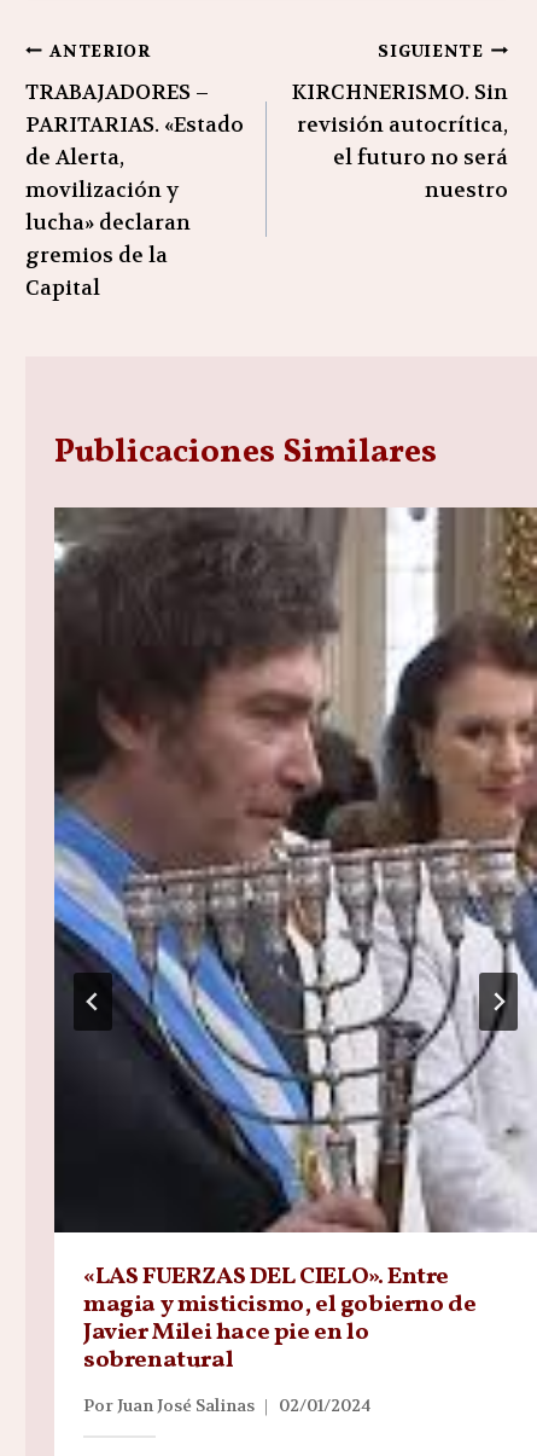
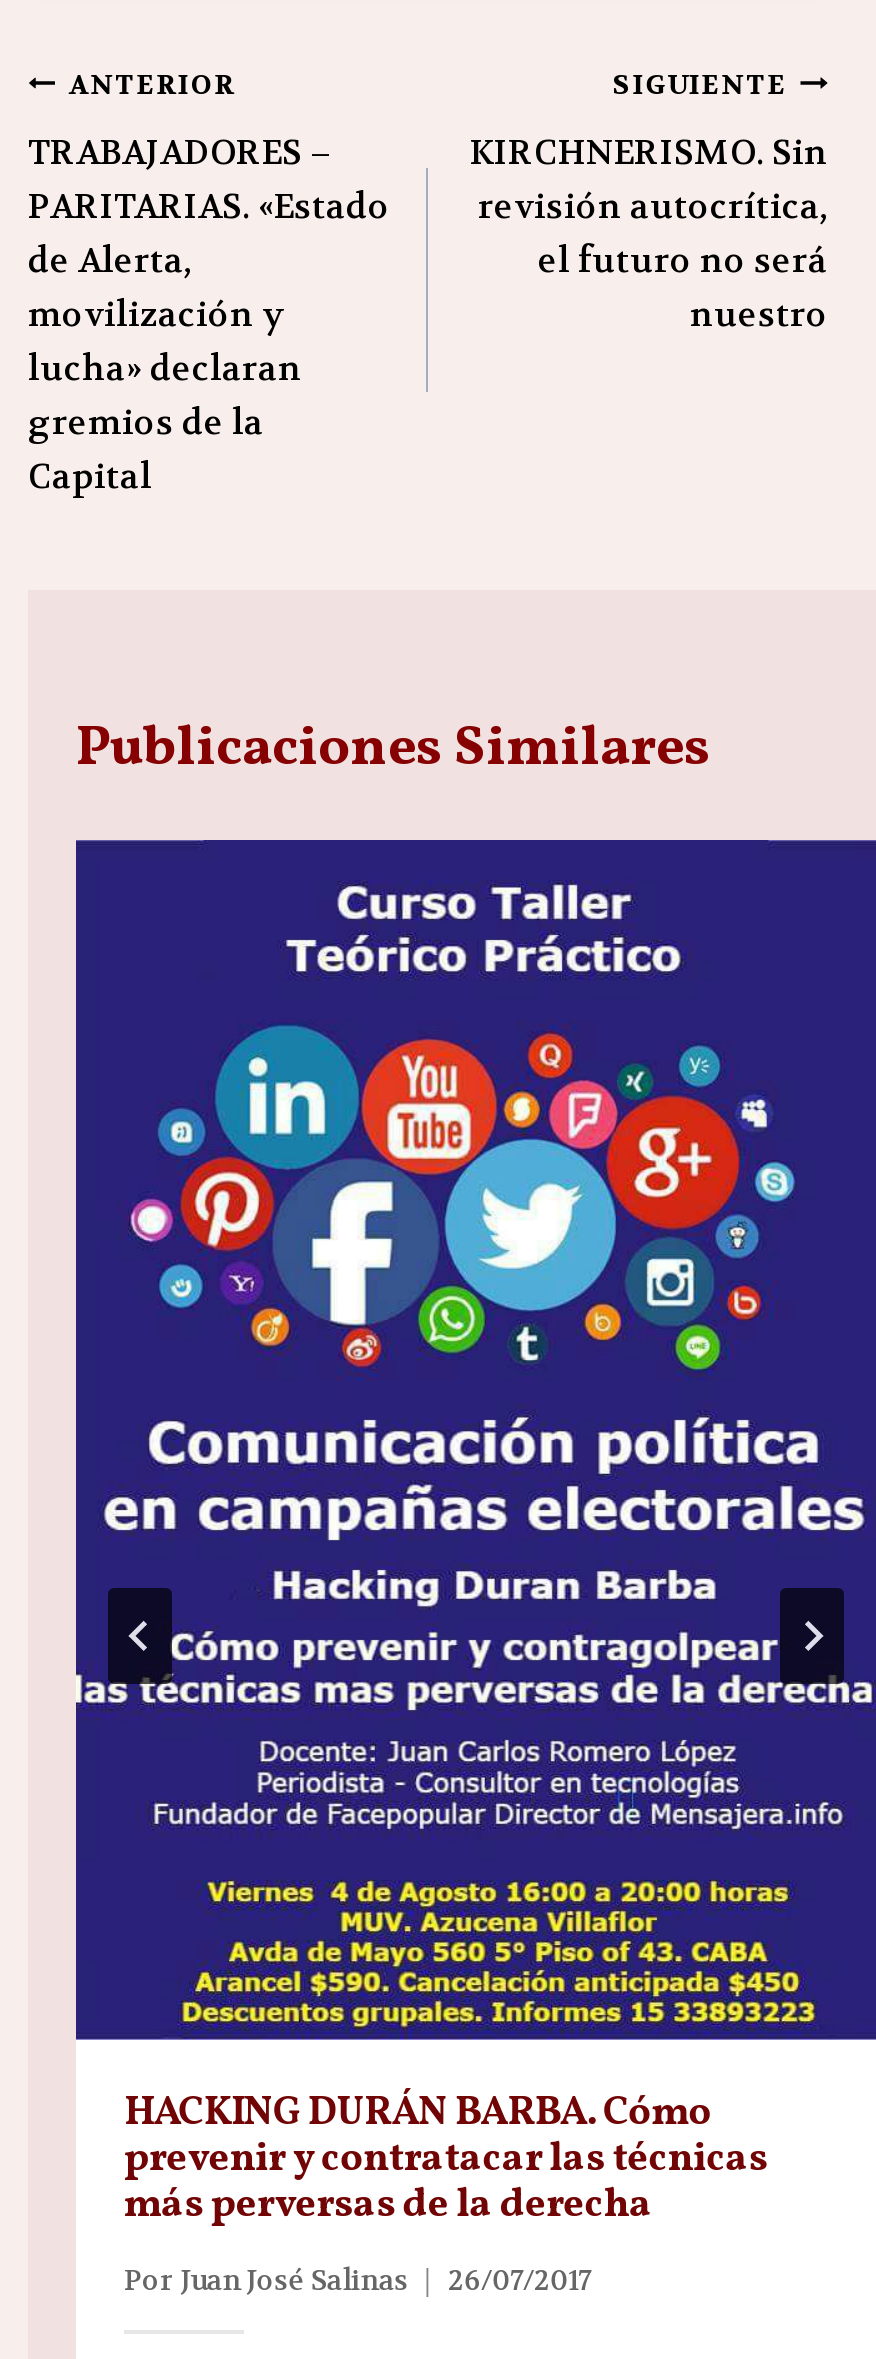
[53,506,533,1377] [image] | «LAS FUERZAS DEL CIELO». Entre | magia y misticismo, el gobierno de | Javier Milei hace pie en lo | sobrenatural -> [74,838,870,2234] [image] | HACKING DURÁN BARBA. Cómo | prevenir y contratacar las técnicas | más perversas de la derecha
[83,1394,372,1416] Por Juan José Salinas 02/01/2024 -> [124,2262,592,2298] Por Juan José Salinas 26/07/2017

